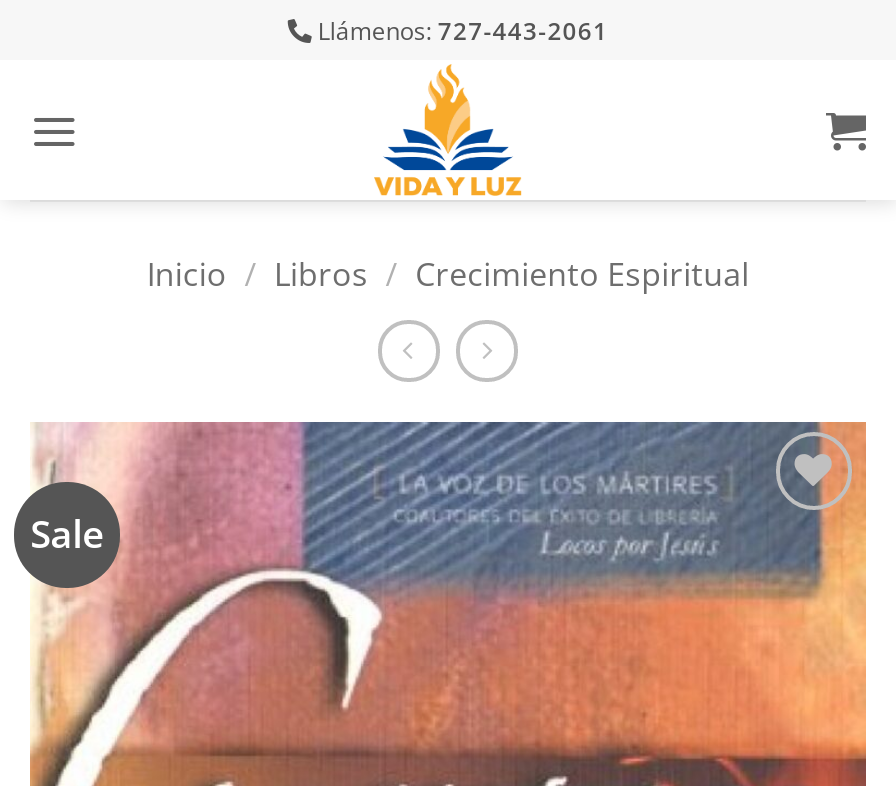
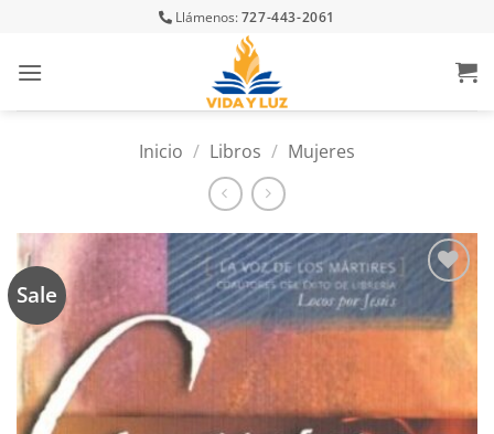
[147,252,749,296] Inicio / Libros / Crecimiento Espiritual -> [139,139,355,163] Inicio / Libros / Mujeres

